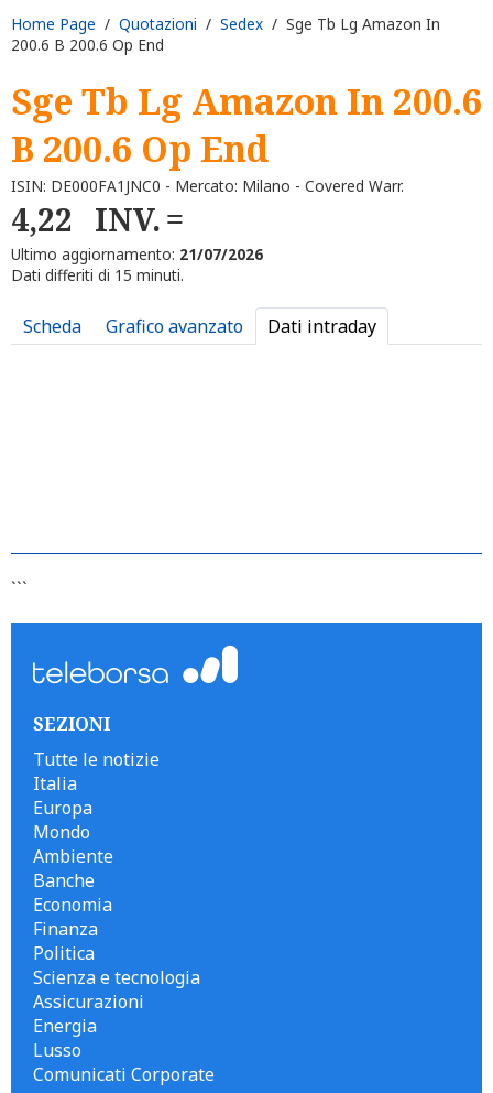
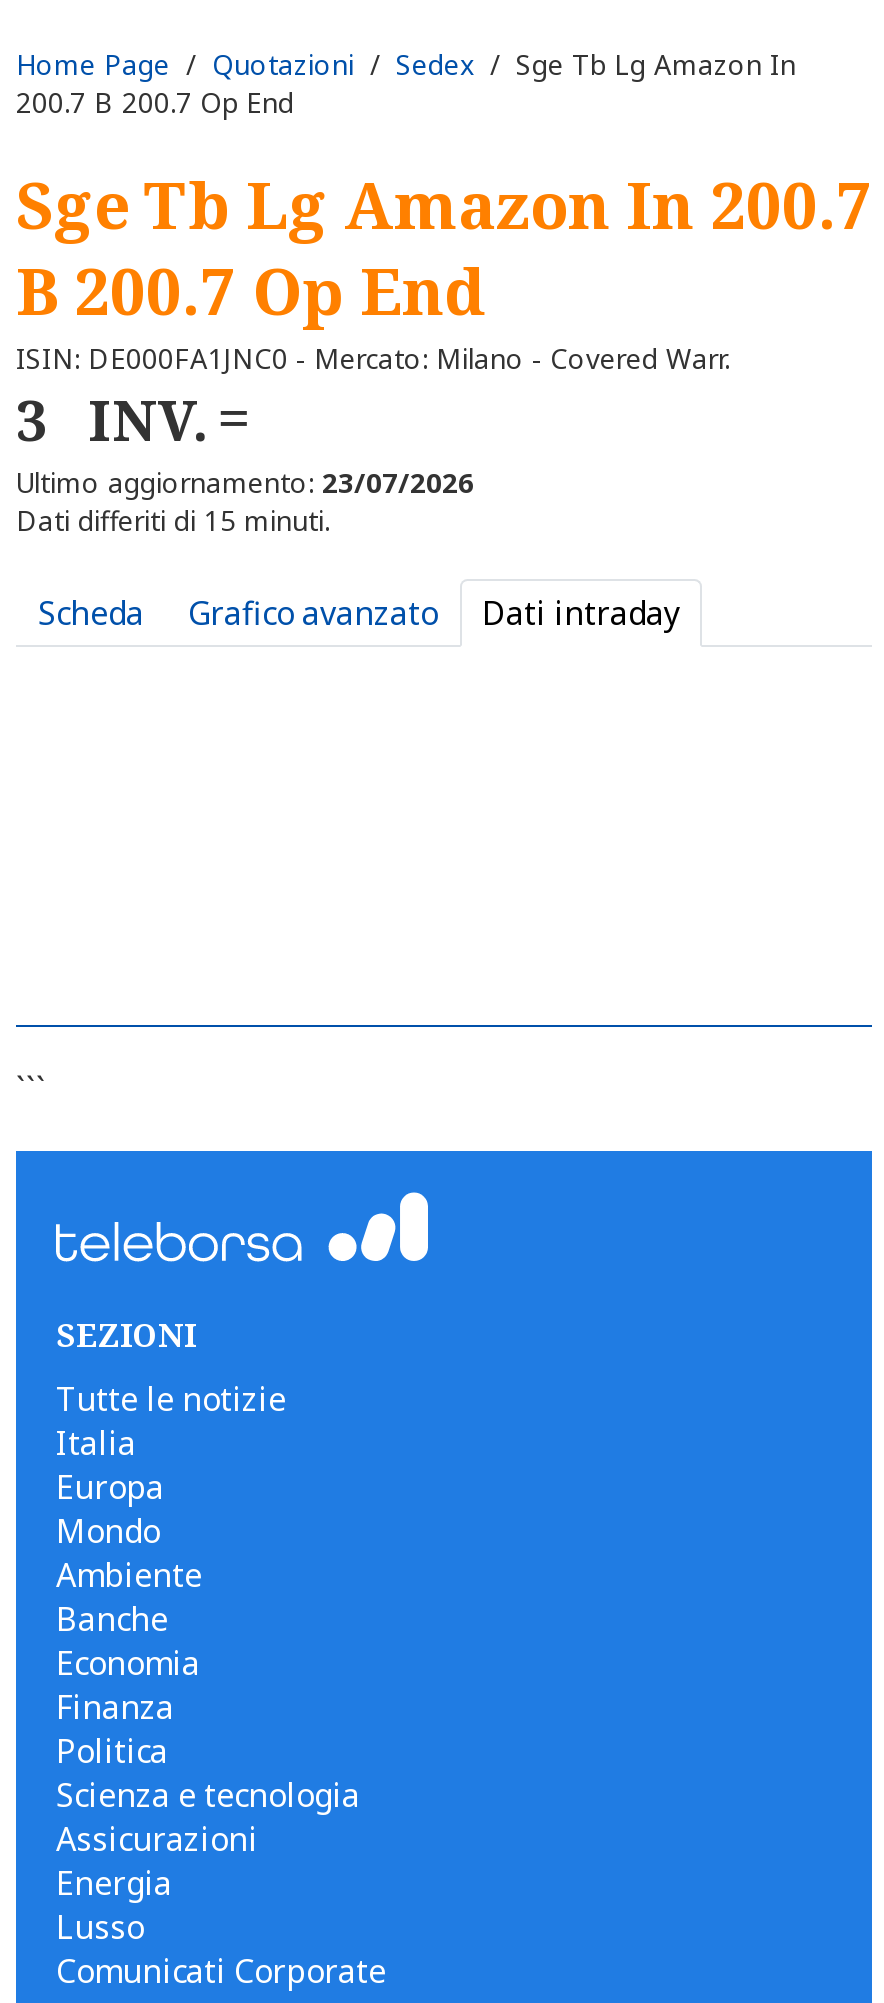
[11,34,164,55] 200.6 B 200.6 Op End -> [16,83,294,121] 200.7 B 200.7 Op End
[11,77,482,125] Sge Tb Lg Amazon In 200.6 -> [16,161,872,247] Sge Tb Lg Amazon In 200.7
[11,125,269,172] B 200.6 Op End -> [16,247,484,333] B 200.7 Op End
[11,198,161,240] 4,22 INV. -> [16,381,208,457] 3 INV.
[11,243,263,264] Ultimo aggiornamento: 21/07/2026 -> [16,462,474,500] Ultimo aggiornamento: 23/07/2026

